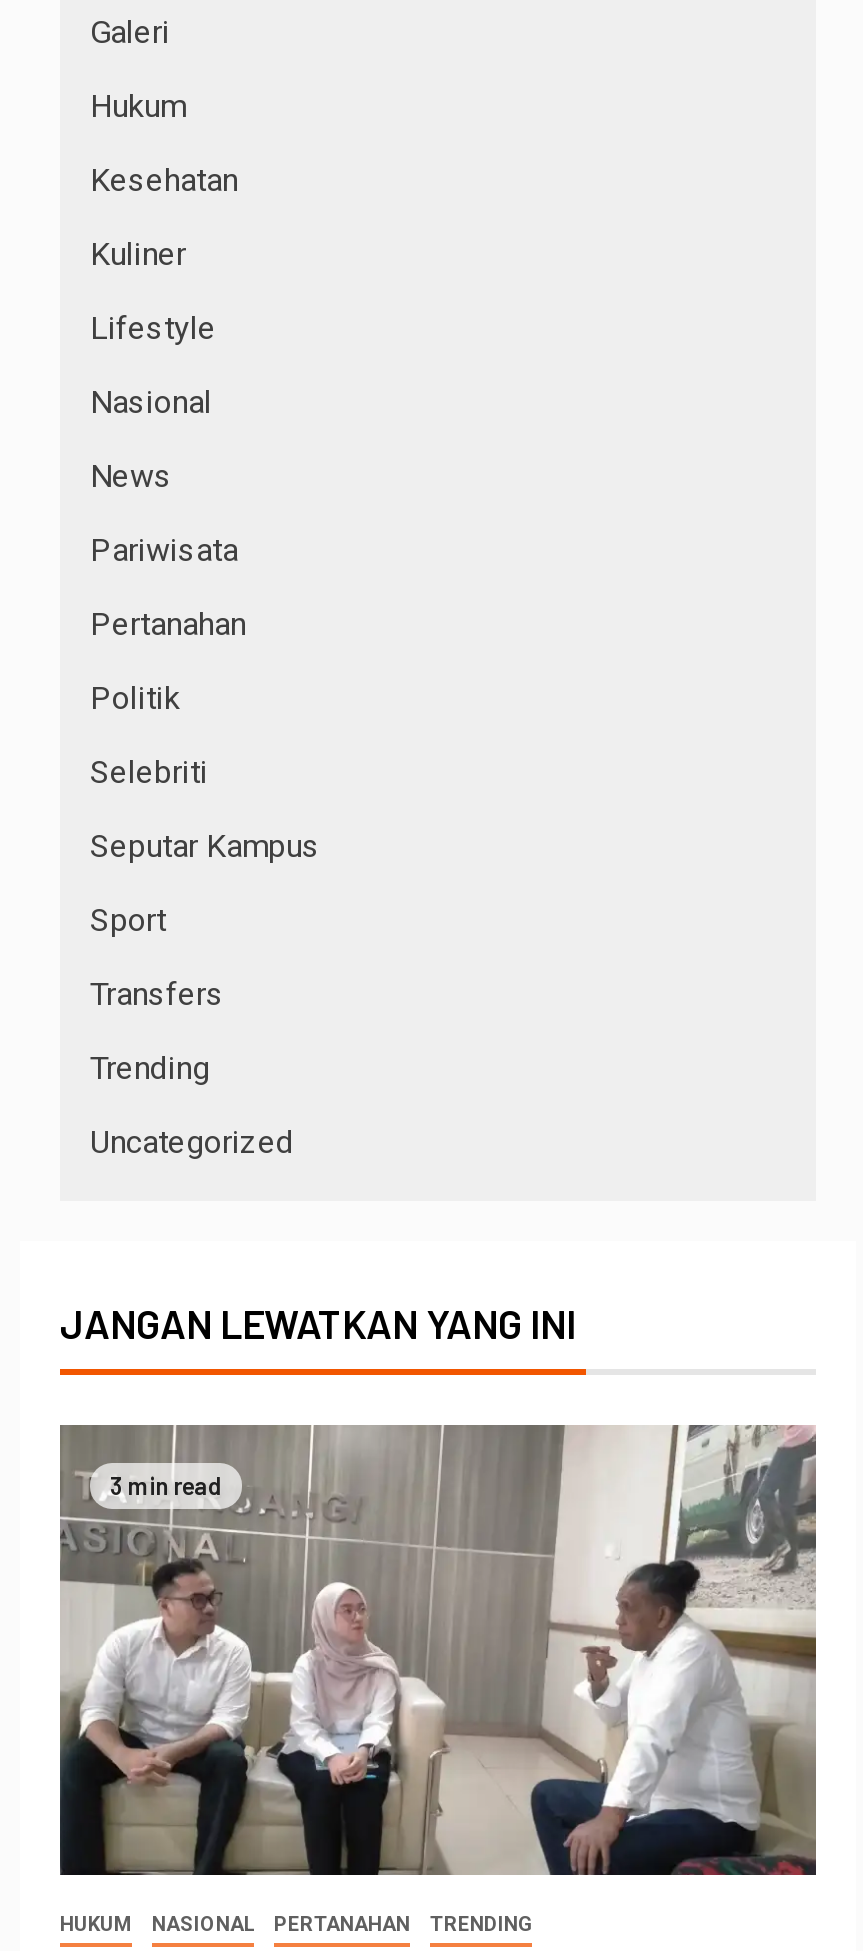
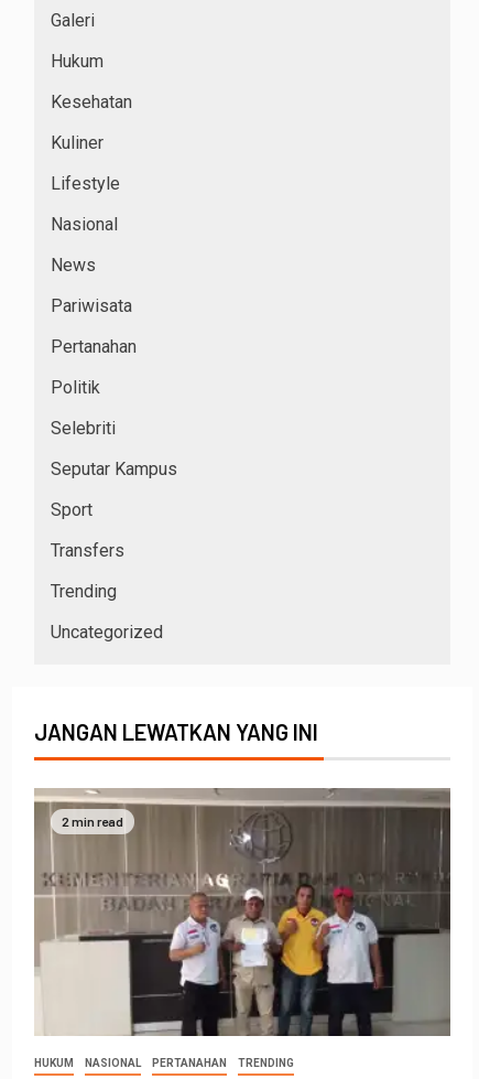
[58,1425,816,1877] [image] | 3 min read -> [34,788,450,1037] [image] | 2 min read

